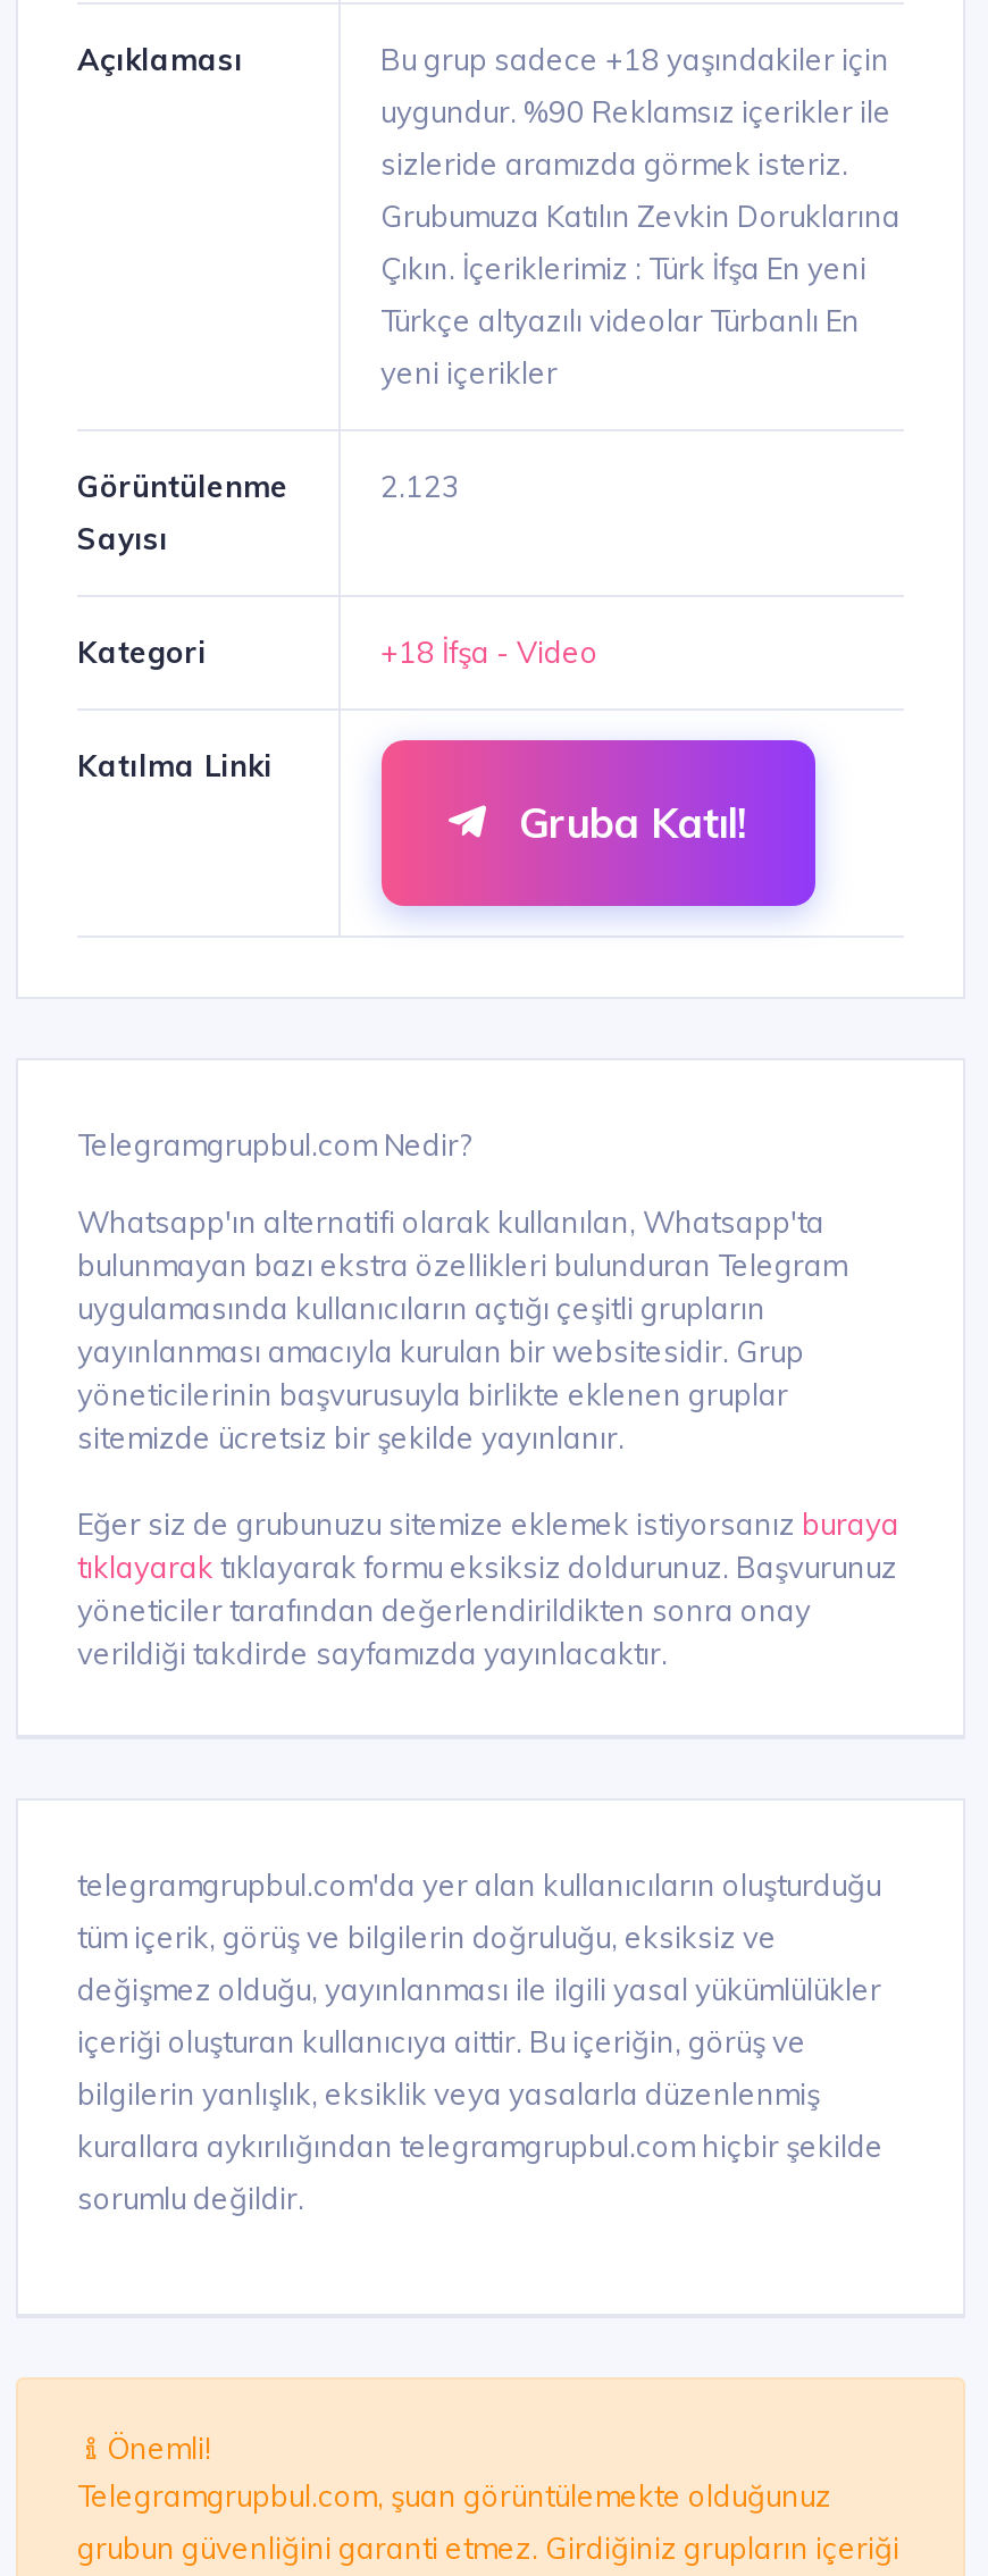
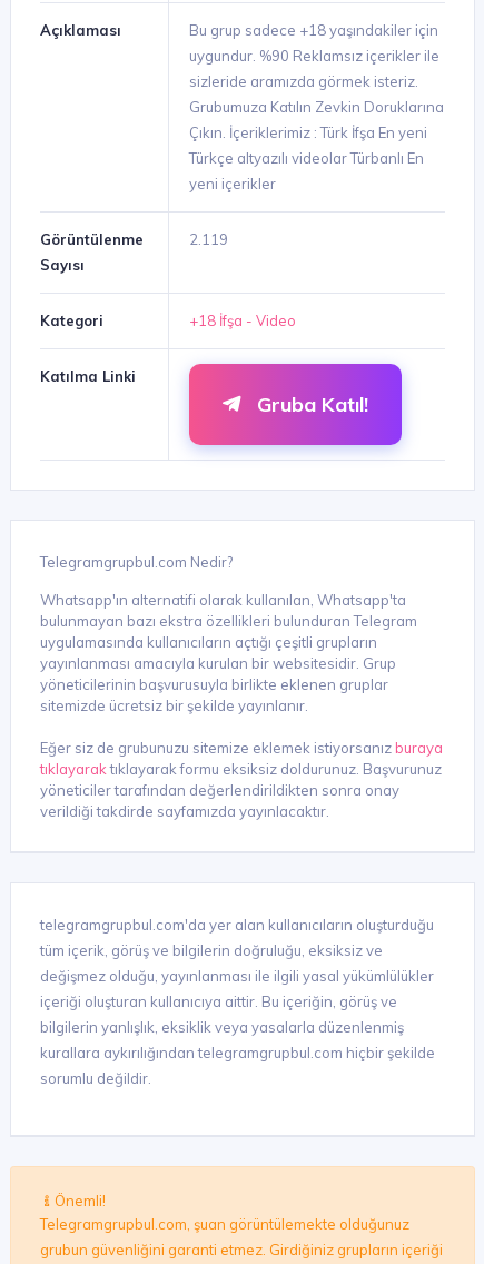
[380,468,460,504] 2.123 -> [189,230,228,248] 2.119

